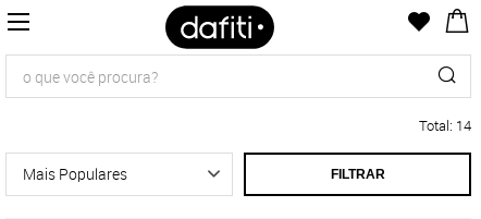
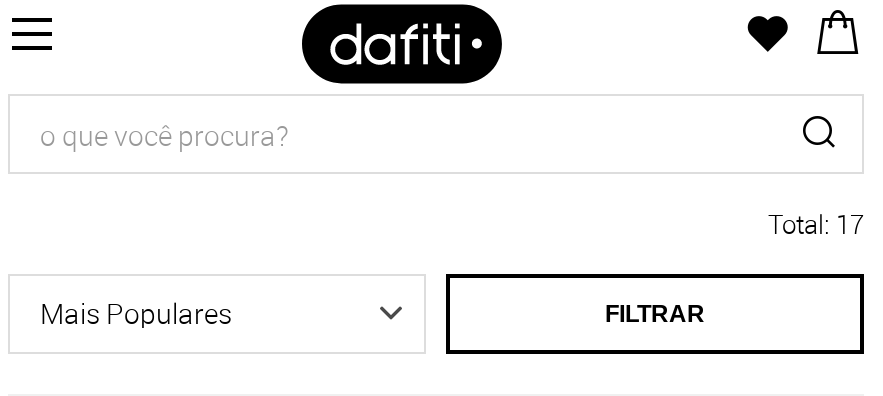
[419,115,471,135] Total: 14 -> [768,206,864,242] Total: 17

